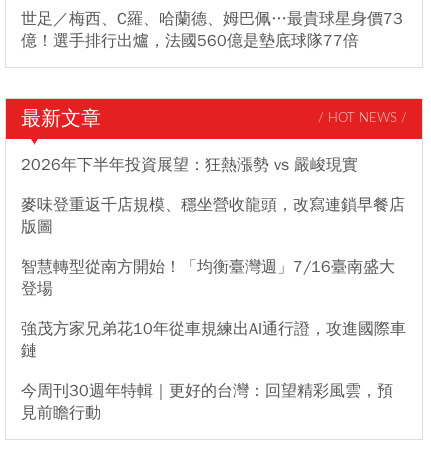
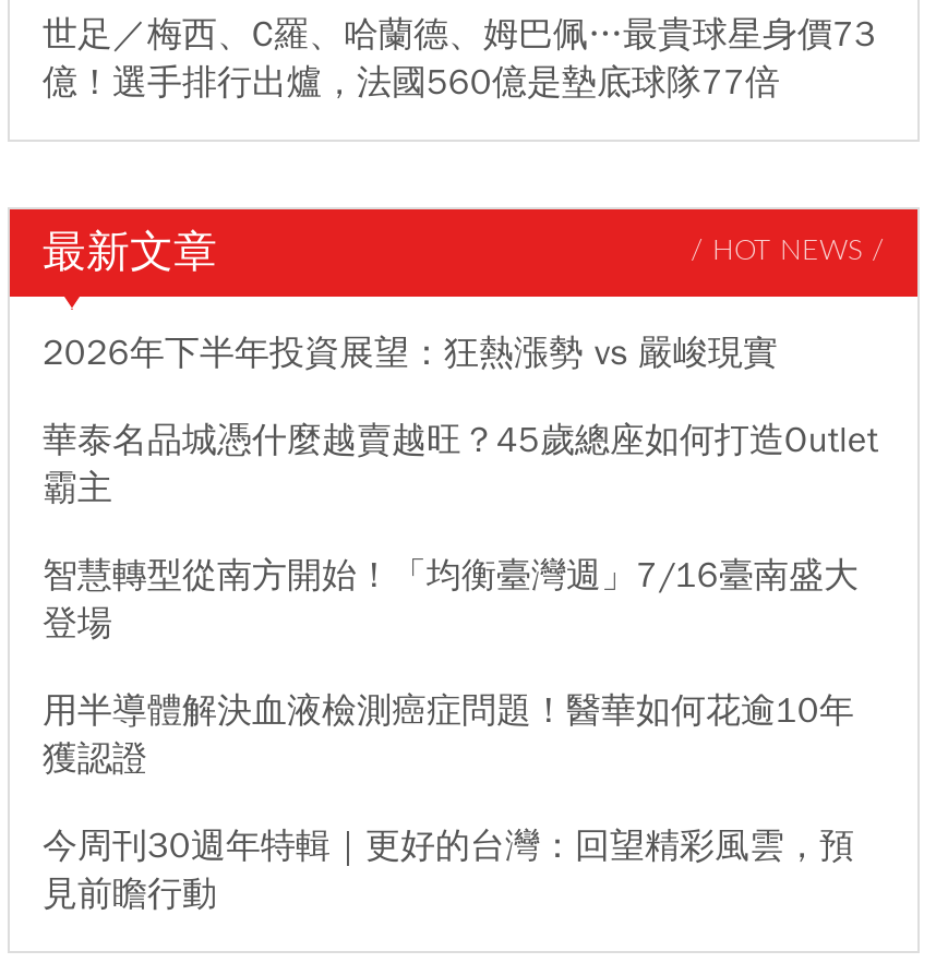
[21,195,405,237] 麥味登重返千店規模、穩坐營收龍頭，改寫連鎖早餐店 | 版圖 -> [43,419,878,510] 華泰名品城憑什麼越賣越旺？45歲總座如何打造Outlet | 霸主
[21,319,406,361] 強茂方家兄弟花10年從車規練出AI通行證，攻進國際車 | 鏈 -> [43,689,854,781] 用半導體解決血液檢測癌症問題！醫華如何花逾10年 | 獲認證

